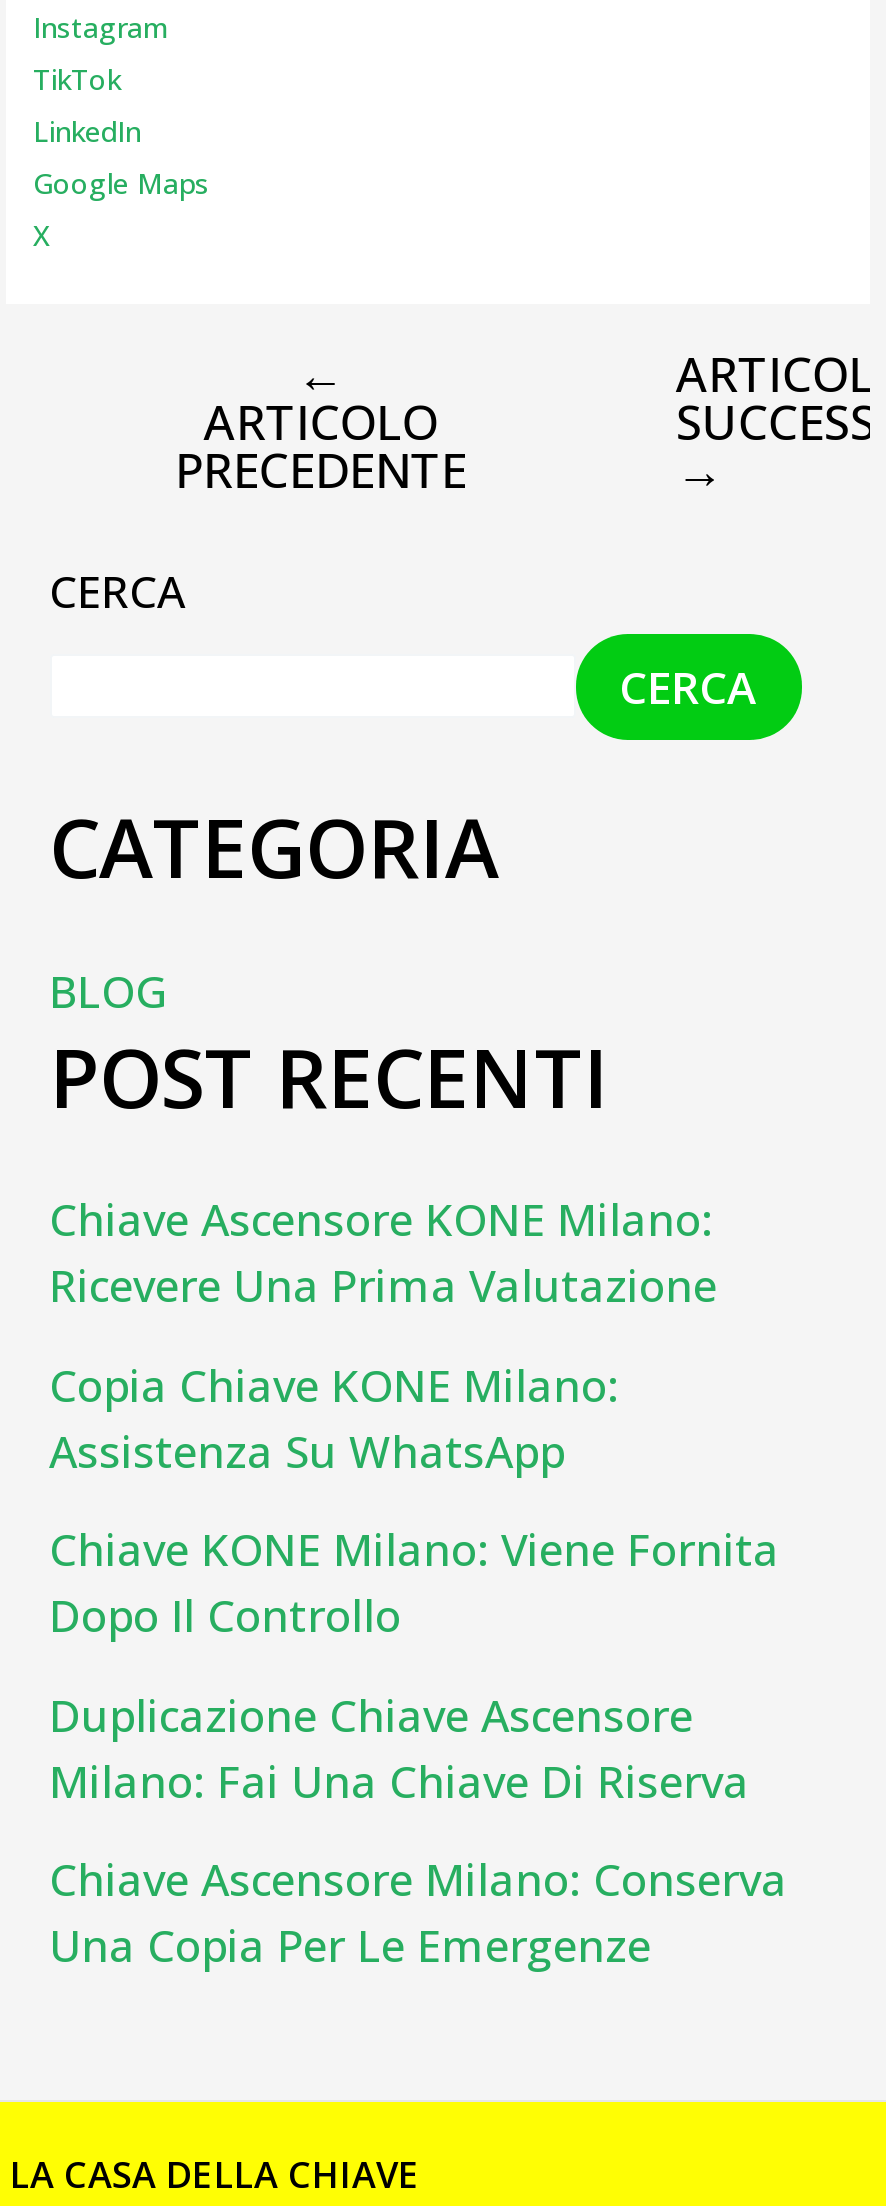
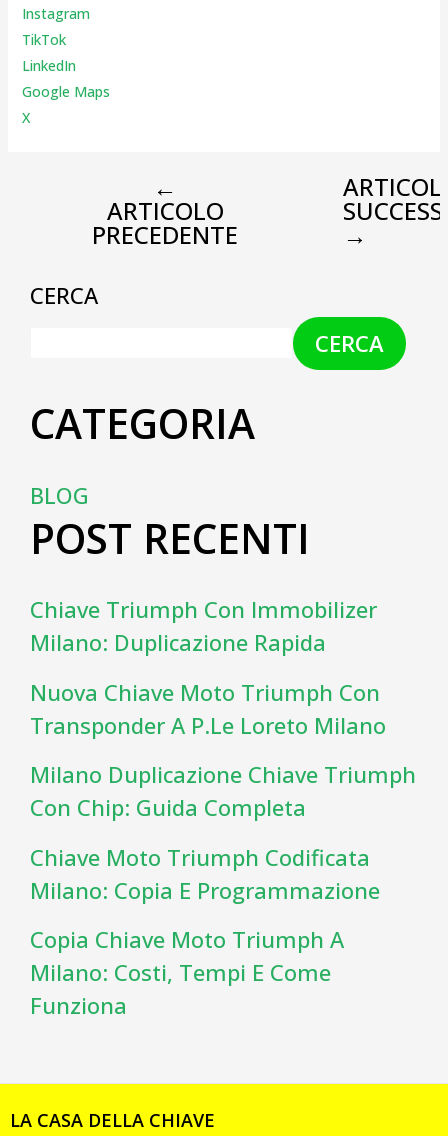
[49,1189,717,1315] Chiave Ascensore KONE Milano: | Ricevere Una Prima Valutazione -> [29,594,376,657] Chiave Triumph Con Immobilizer | Milano: Duplicazione Rapida
[49,1354,619,1480] Copia Chiave KONE Milano: | Assistenza Su WhatsApp -> [29,677,385,740] Nuova Chiave Moto Triumph Con | Transponder A P.le Loreto Milano
[49,1519,779,1645] Chiave KONE Milano: Viene Fornita | Dopo Il Controllo -> [29,759,415,822] Milano Duplicazione Chiave Triumph | Con Chip: Guida Completa
[49,1684,749,1810] Duplicazione Chiave Ascensore | Milano: Fai Una Chiave Di Riserva -> [29,842,379,905] Chiave Moto Triumph Codificata | Milano: Copia E Programmazione
[49,1849,787,1975] Chiave Ascensore Milano: Conserva | Una Copia Per Le Emergenze -> [29,924,343,1020] Copia Chiave Moto Triumph A | Milano: Costi, Tempi E Come | Funziona

